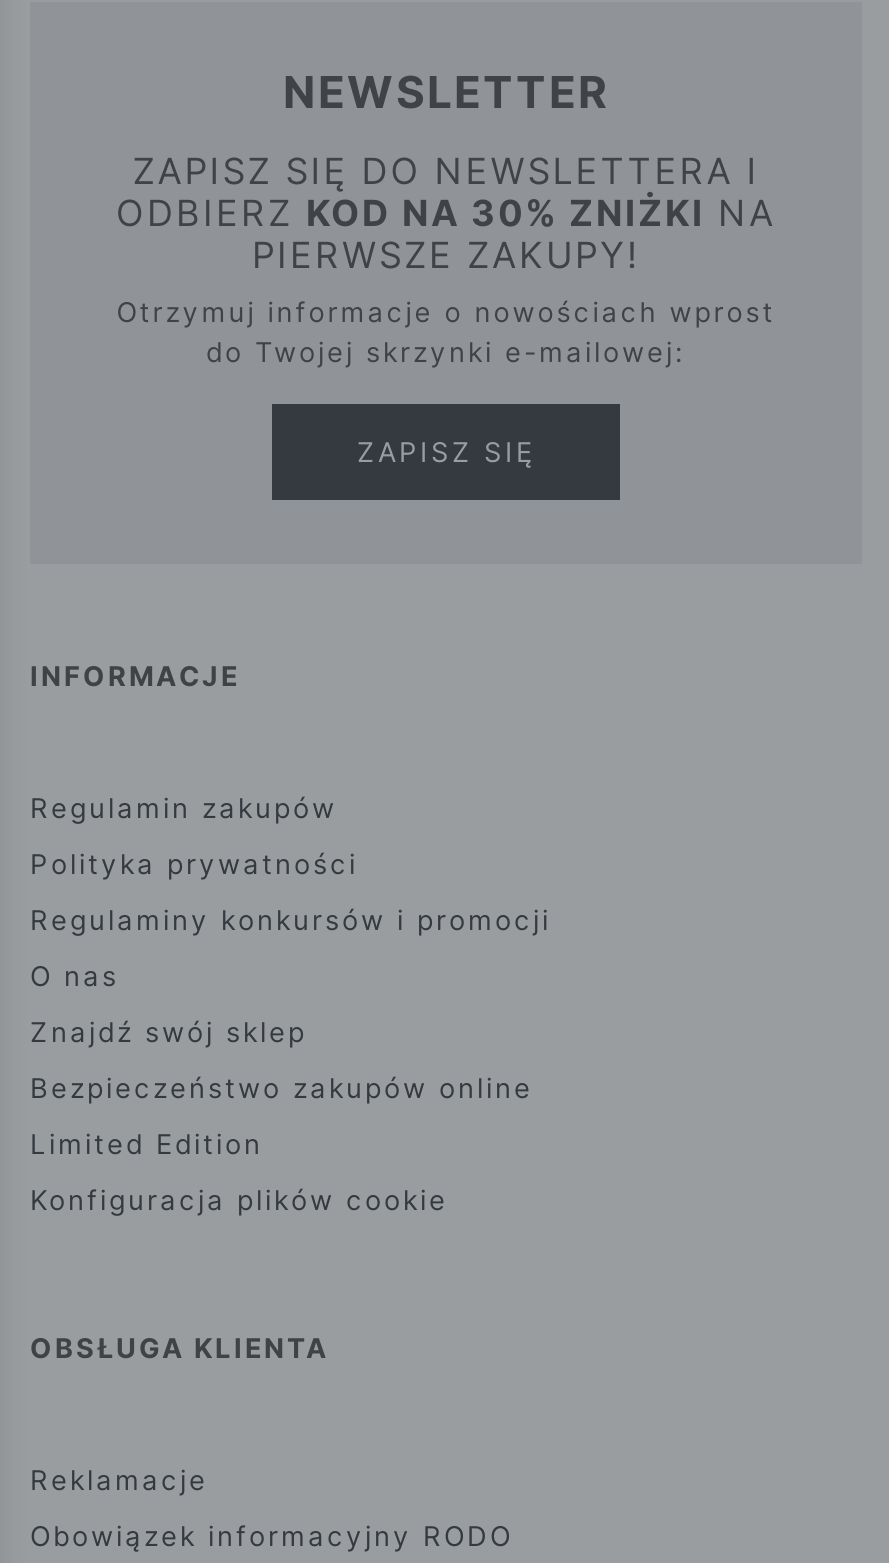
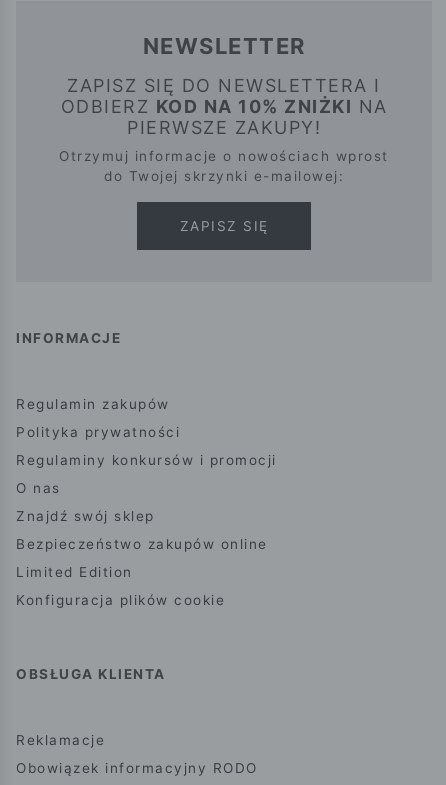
[116,193,776,235] ODBIERZ KOD NA 30% ZNIŻKI NA -> [60,96,387,117] ODBIERZ KOD NA 10% ZNIŻKI NA

